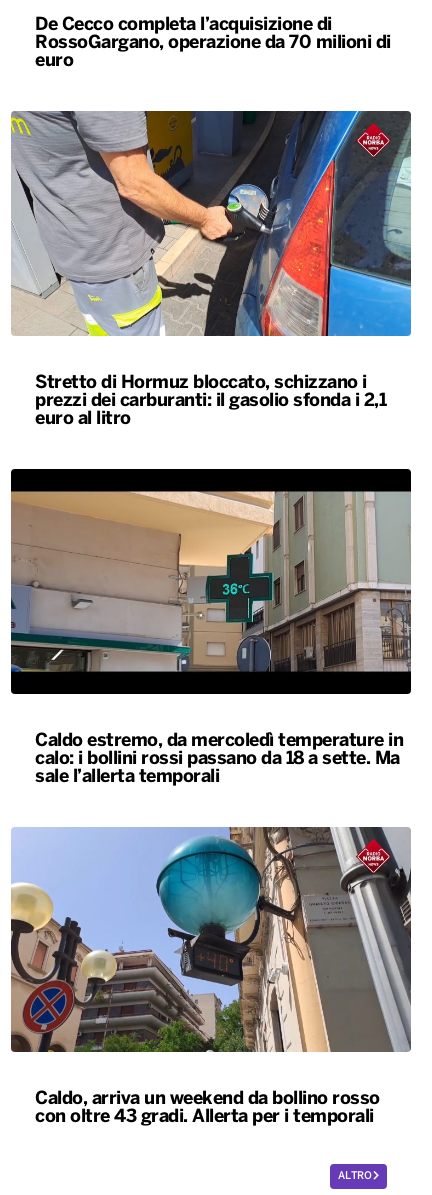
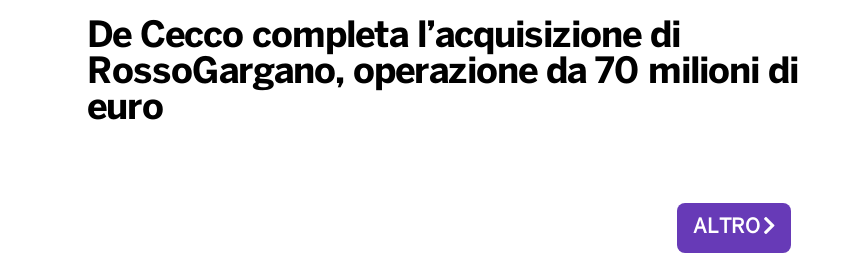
[10,110,412,428] [image] | Stretto di Hormuz bloccato, schizzano i | prezzi dei carburanti: il gasolio sfonda i 2,1 | euro al litro -> none
[10,468,412,786] [image] | Caldo estremo, da mercoledì temperature in | calo: i bollini rossi passano da 18 a sette. Ma | sale l’allerta temporali -> none
[10,826,412,1126] [image] | Caldo, arriva un weekend da bollino rosso | con oltre 43 gradi. Allerta per i temporali -> none

